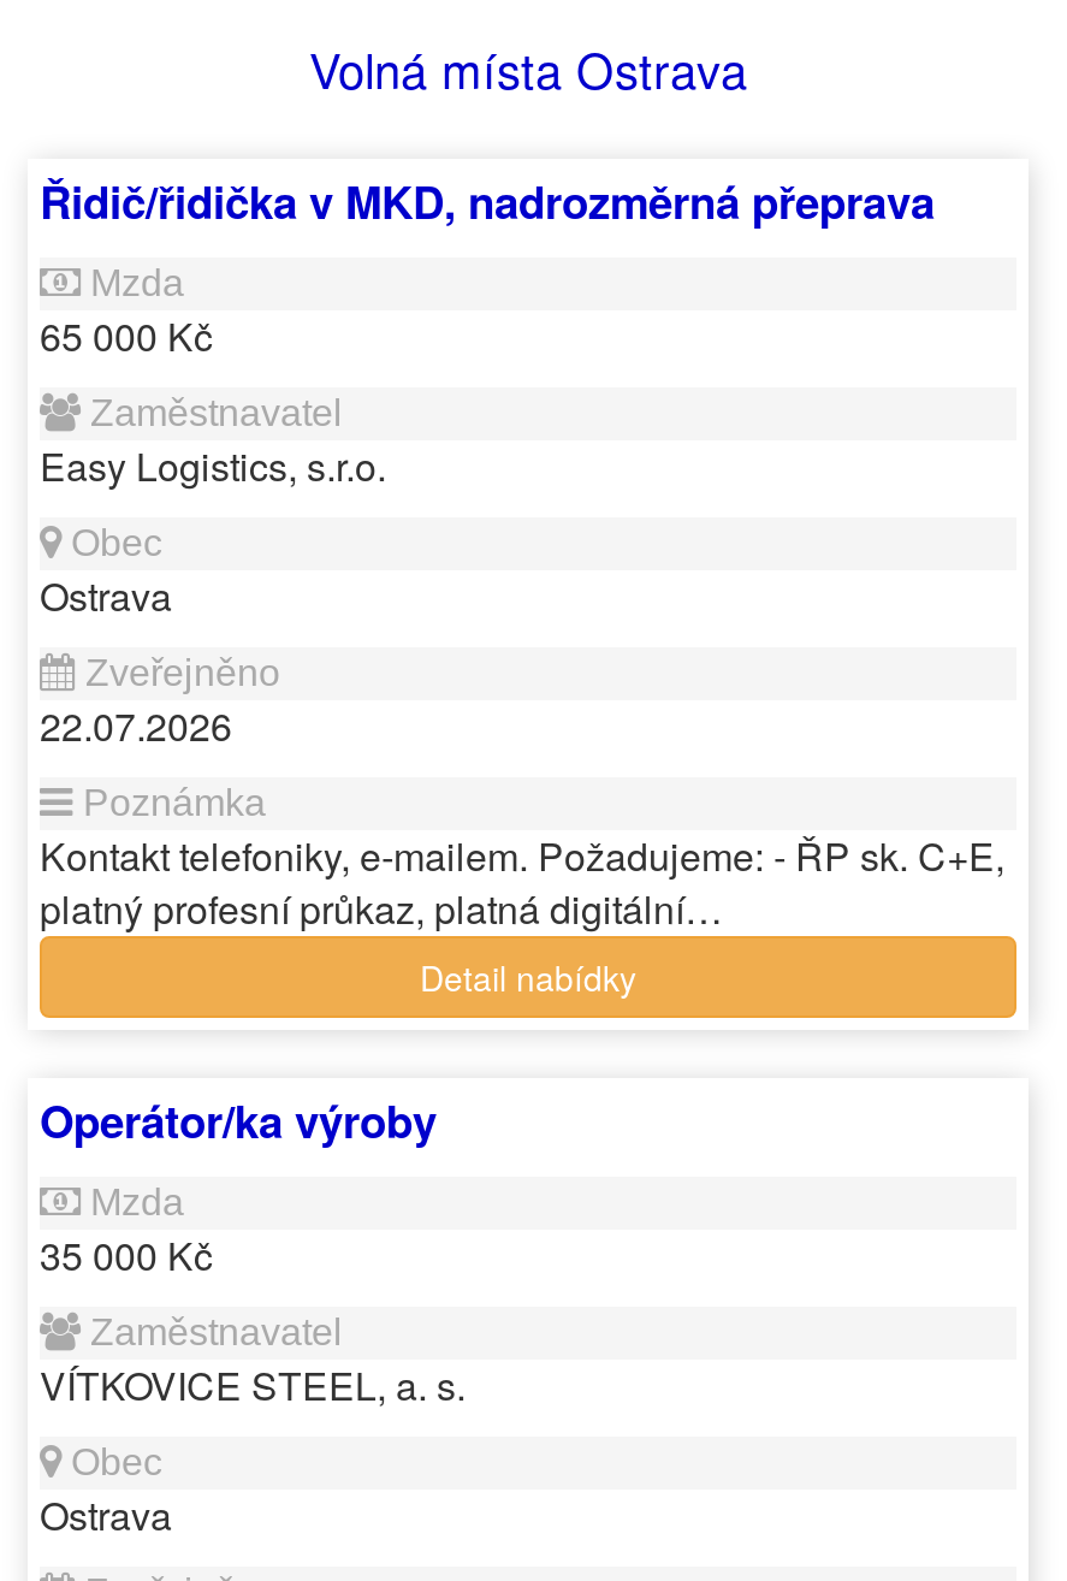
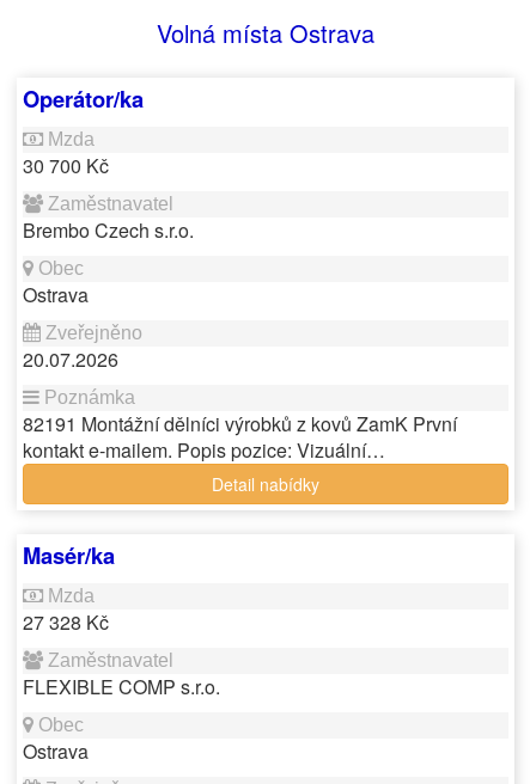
[40,168,935,233] Řidič/řidička v MKD, nadrozměrná přeprava -> [23,82,144,115] Operátor/ka
[40,308,213,363] 65 000 Kč -> [23,152,109,179] 30 700 Kč
[40,438,386,493] Easy Logistics, s.r.o. -> [23,216,194,244] Brembo Czech s.r.o.
[40,698,232,753] 22.07.2026 -> [23,345,118,373] 20.07.2026
[40,828,1004,936] Kontakt telefoniky, e-mailem. Požadujeme: - ŘP sk. C+E, | platný profesní průkaz, platná digitální… -> [23,410,457,464] 82191 Montážní dělníci výrobků z kovů ZamK První | kontakt e-mailem. Popis pozice: Vizuální…
[40,1088,437,1153] Operátor/ka výroby -> [23,539,115,571] Masér/ka
[40,1227,213,1283] 35 000 Kč -> [23,608,109,636] 27 328 Kč
[40,1357,466,1413] VÍTKOVICE STEEL, a. s. -> [23,673,220,700] FLEXIBLE COMP s.r.o.

